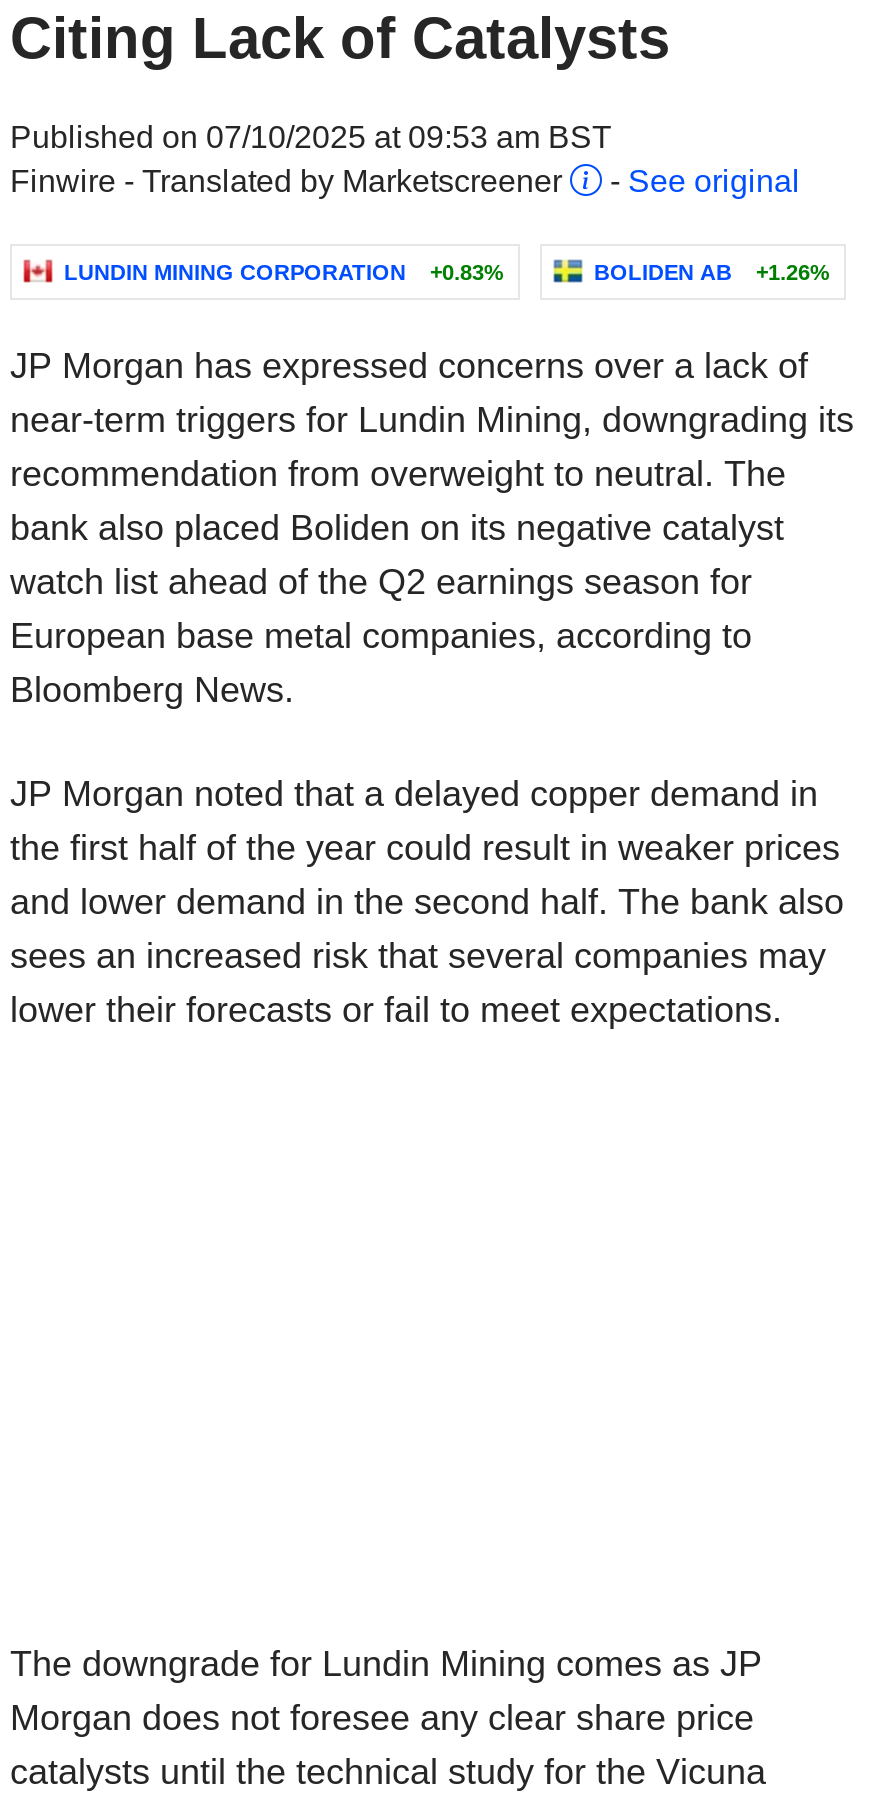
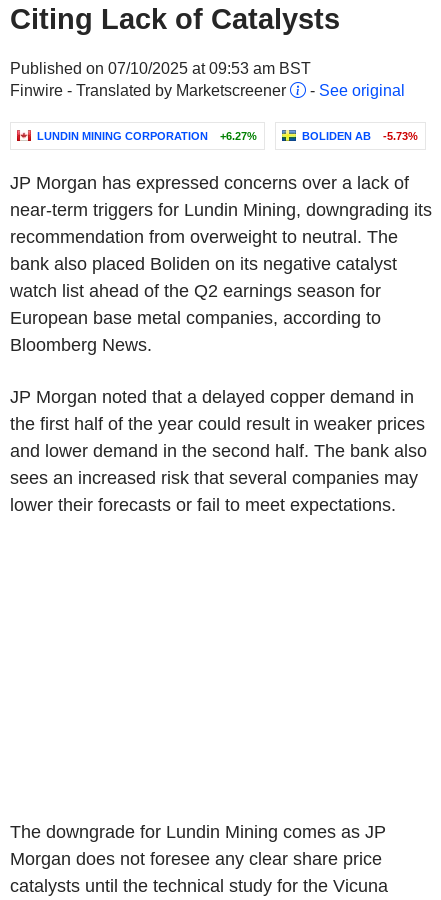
[64,260,504,284] LUNDIN MINING CORPORATION +0.83% -> [37,130,257,142] LUNDIN MINING CORPORATION +6.27%
[594,260,830,284] BOLIDEN AB +1.26% -> [302,130,418,142] BOLIDEN AB -5.73%

